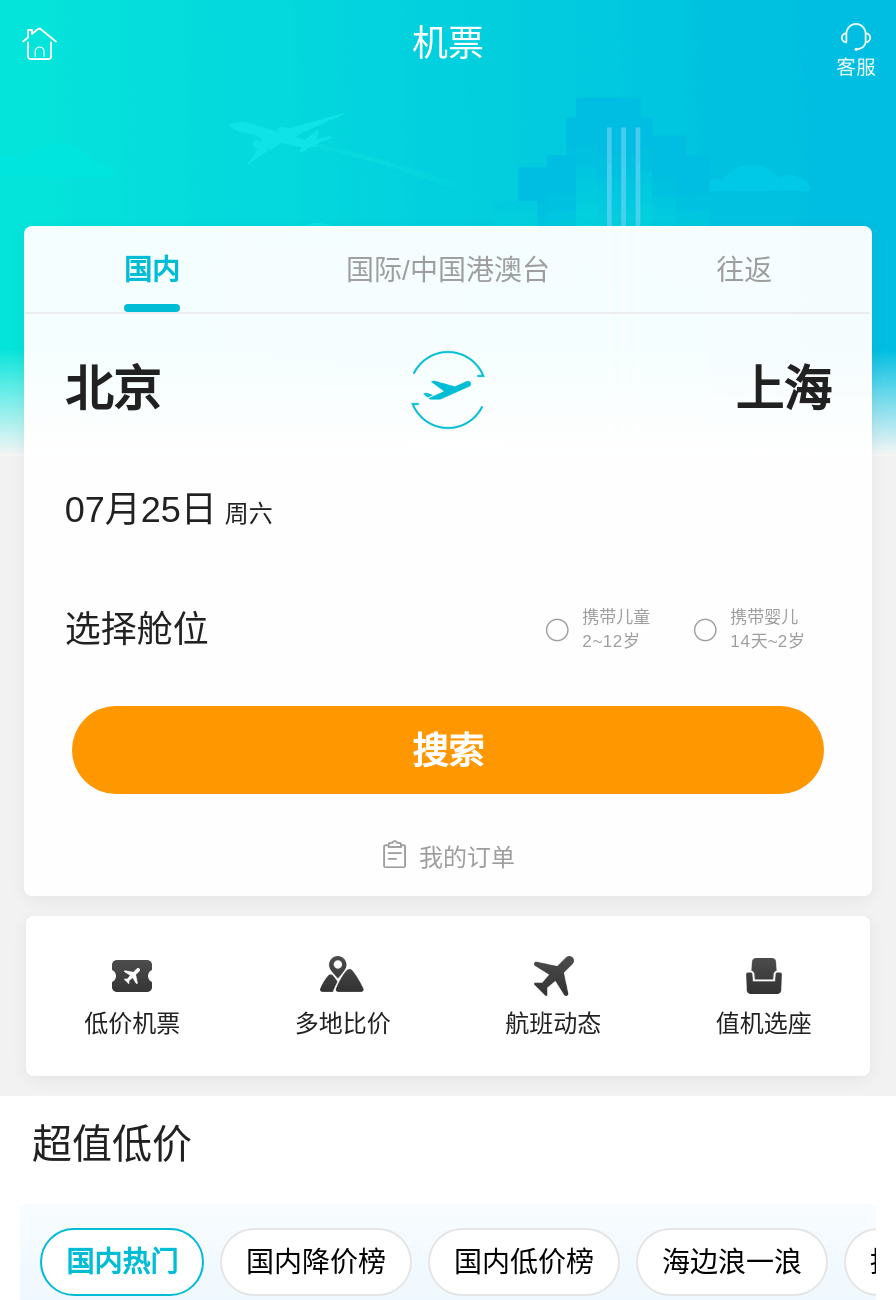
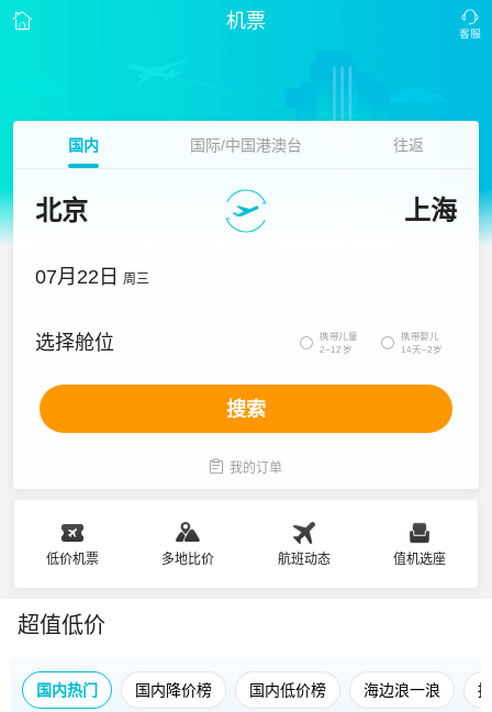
[65,490,273,530] 07月25日 周六 -> [35,266,150,288] 07月22日 周三

